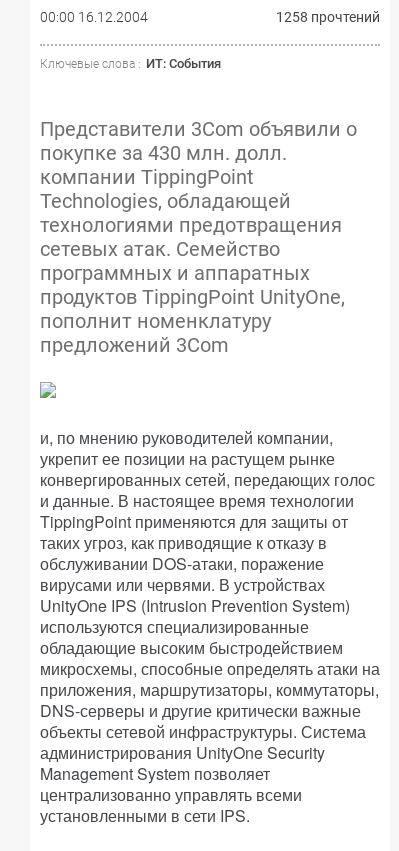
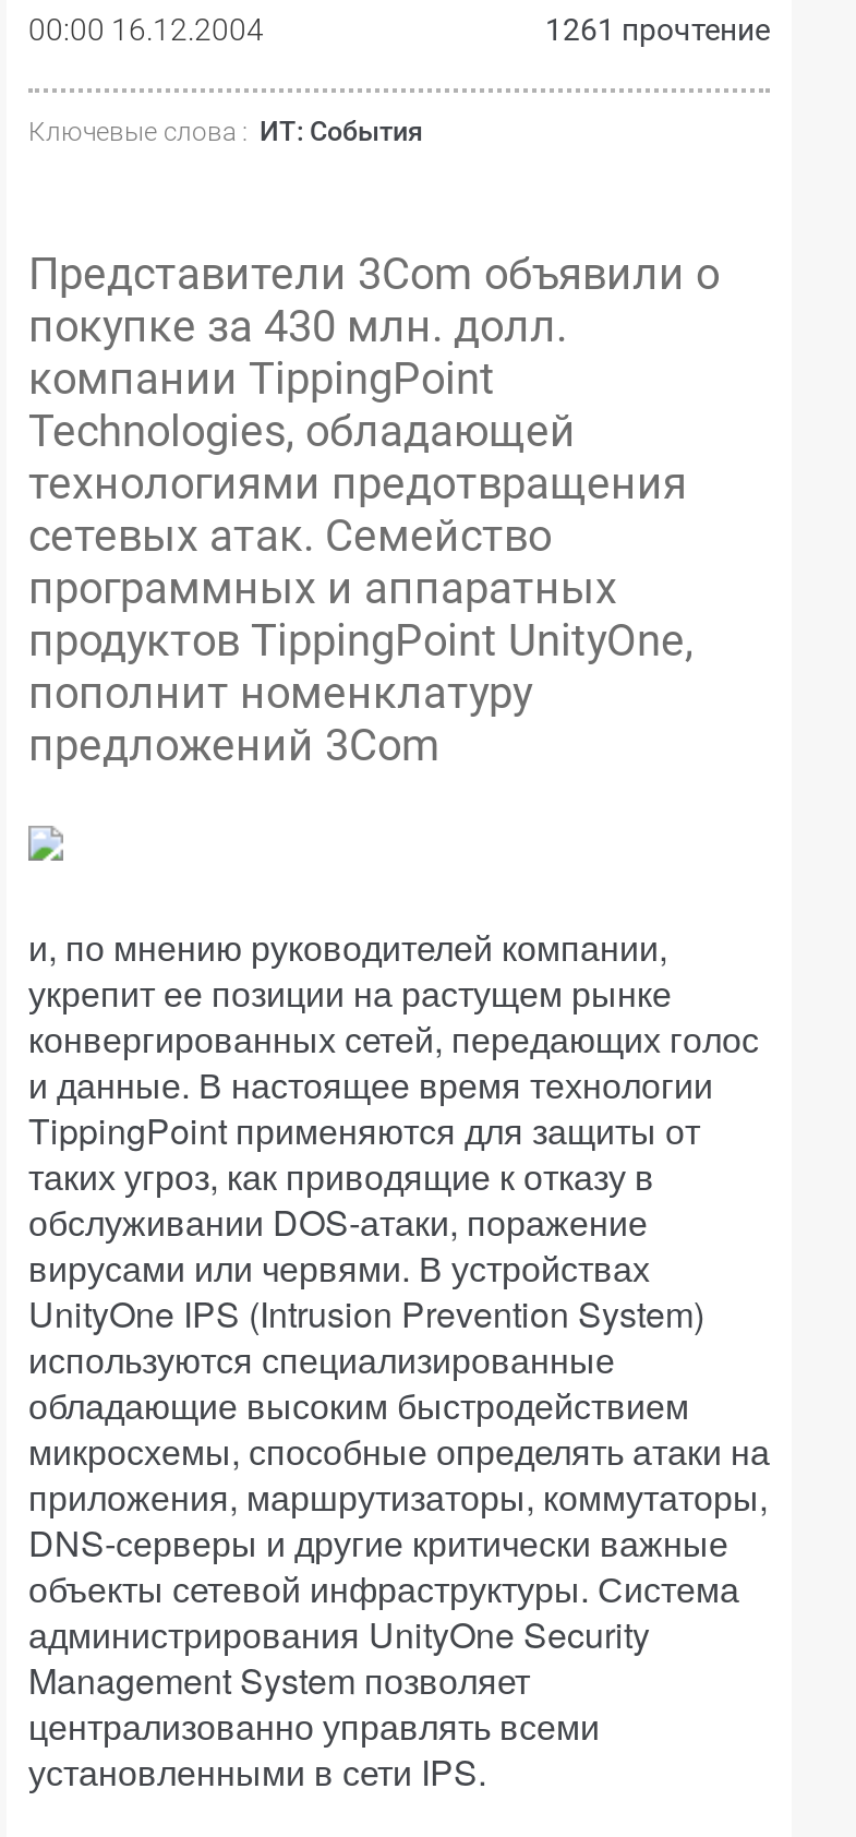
[276,9,380,25] 1258 прочтений -> [545,12,770,47] 1261 прочтение

